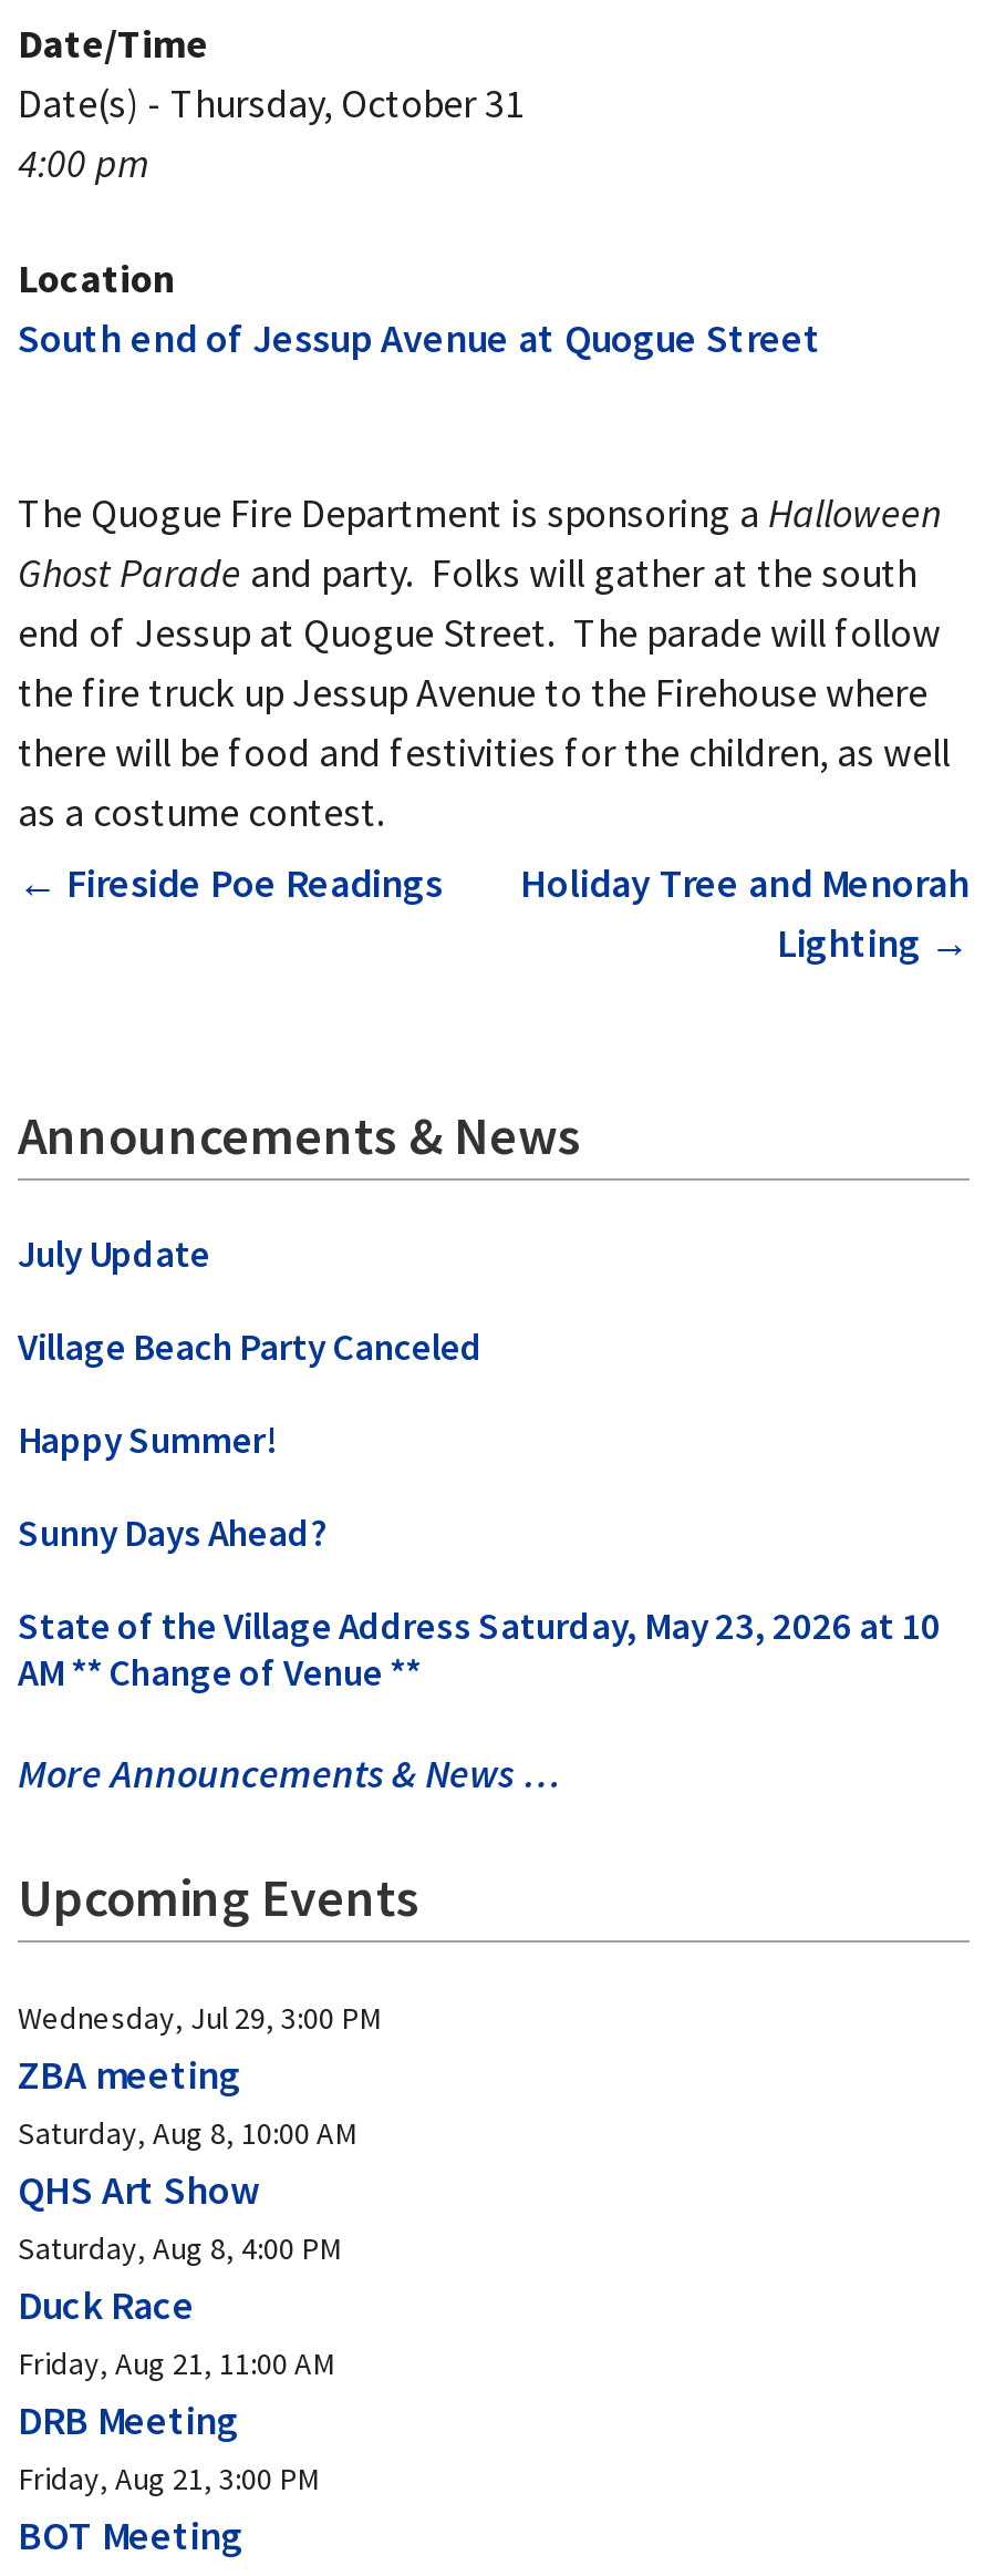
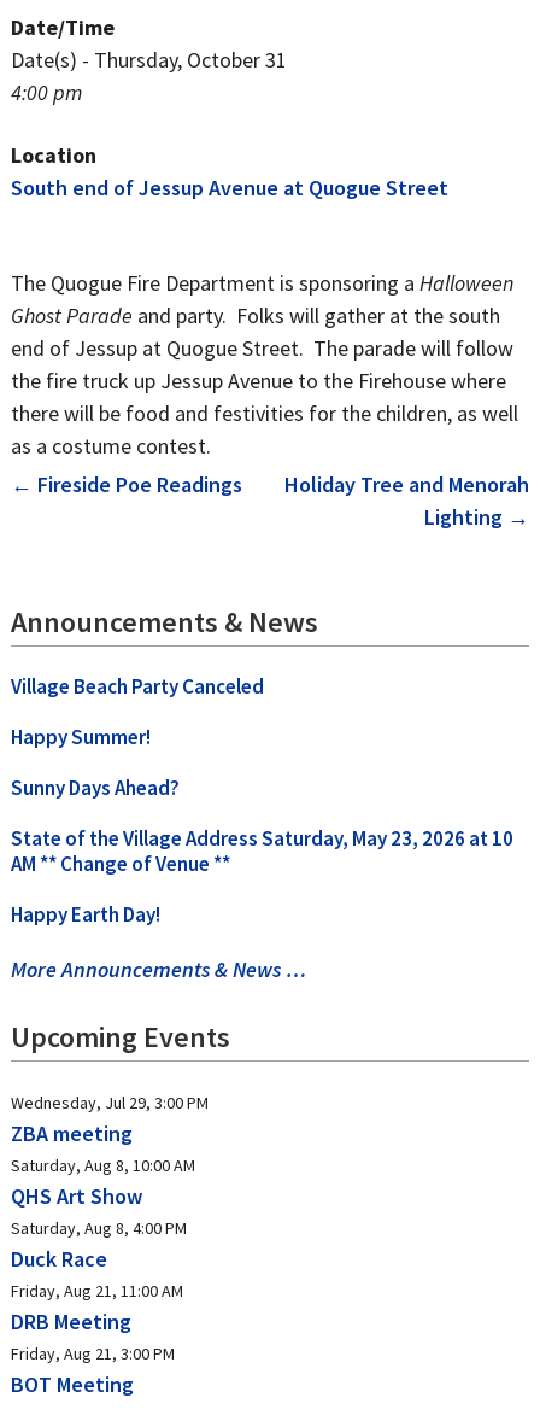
[18,1229,210,1278] July Update -> none
moved [18,1322,941,1697] -> [11,673,513,877]: Village Beach Party Canceled | Happy Summer! | Sunny Days Ahead? | State of the Village Address Saturday, May 23, 2026 at 10 | AM ** Change of Venue **
none -> [11,901,160,928] Happy Earth Day!

